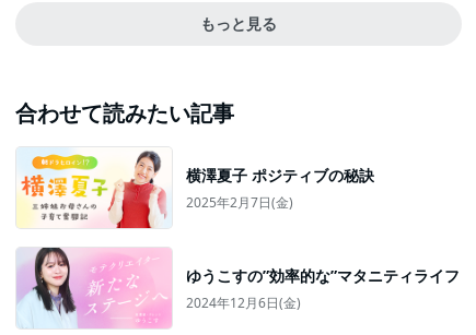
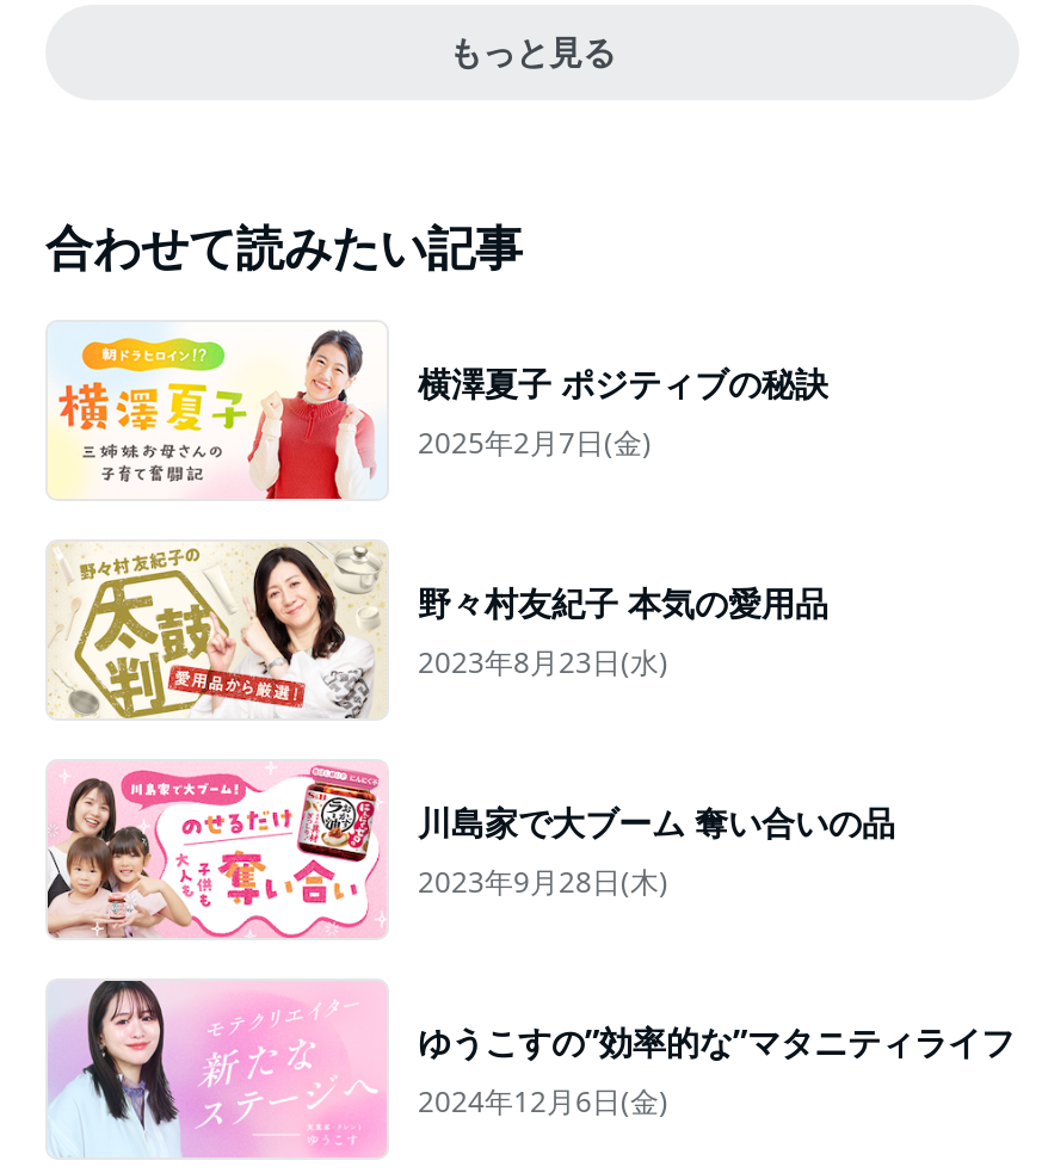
none -> [45,761,895,940] [image] | 川島家で大ブーム 奪い合いの品 | 2023年9月28日(木)
none -> [48,542,828,721] [image] | 野々村友紀子 本気の愛用品 | 2023年8月23日(水)

